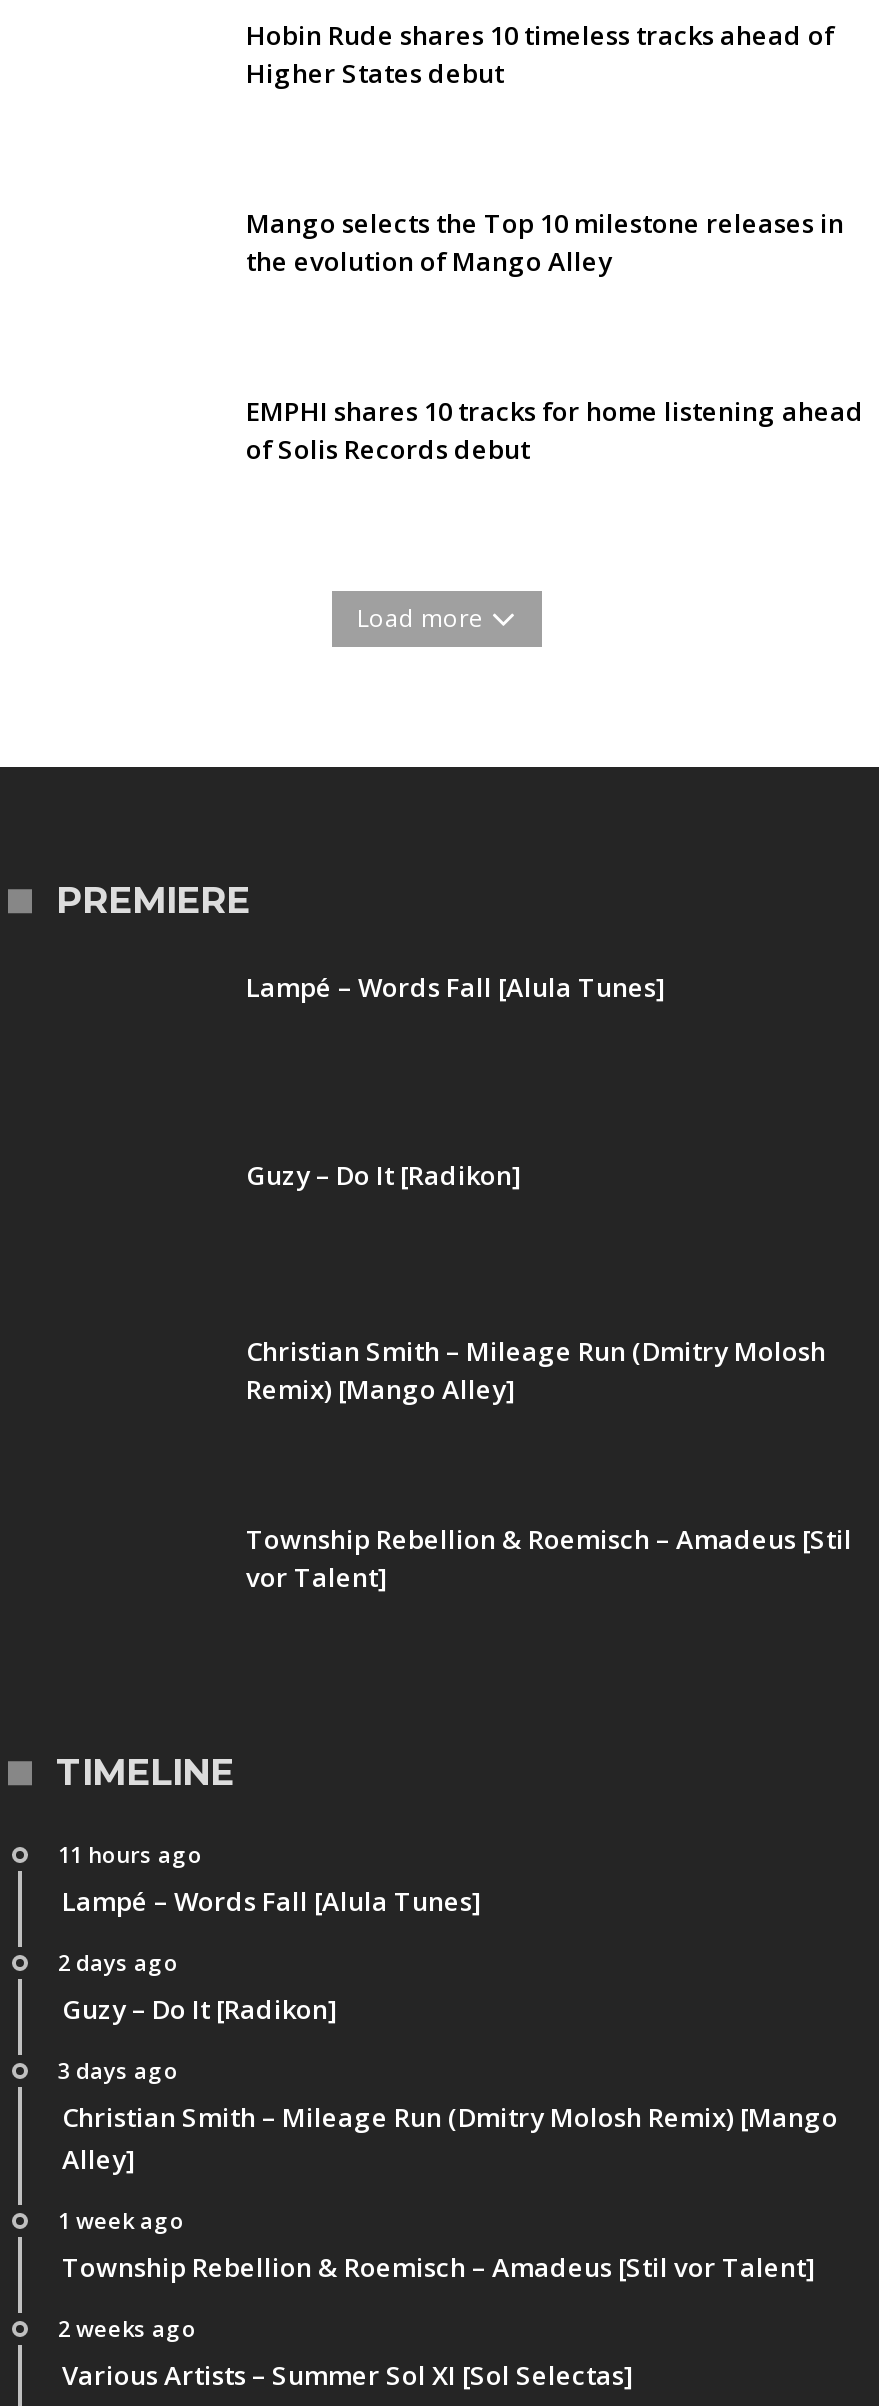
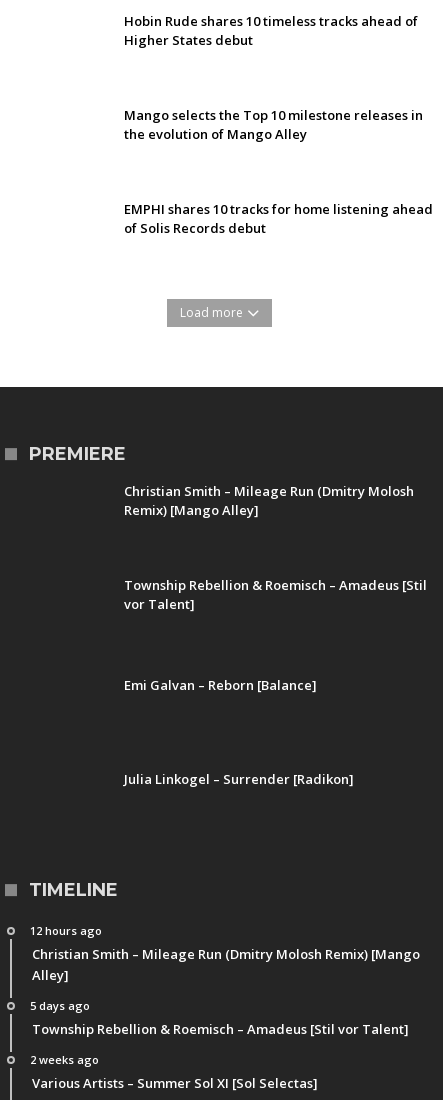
[246,968,666,1004] Lampé – Words Fall [Alula Tunes] -> none
[246,1156,522,1192] Guzy – Do It [Radikon] -> none
moved [246,1332,852,1594] -> [124,482,427,613]: Christian Smith – Mileage Run (Dmitry Molosh | Remix) [Mango Alley] | Township Rebellion & Roemisch – Amadeus [Stil | vor Talent]
none -> [124,676,317,694] Emi Galvan – Reborn [Balance]
none -> [124,770,354,788] Julia Linkogel – Surrender [Radikon]
[58,1838,482,2084] 11 hours ago | Lampé – Words Fall [Alula Tunes] | 2 days ago | Guzy – Do It [Radikon] | 3 days ago -> [30,923,102,938] 12 hours ago
[58,2204,184,2234] 1 week ago -> [30,998,90,1013] 5 days ago

